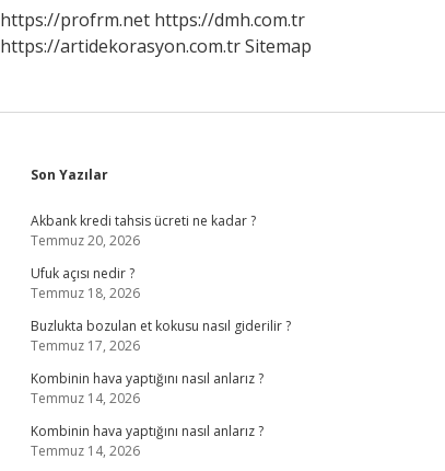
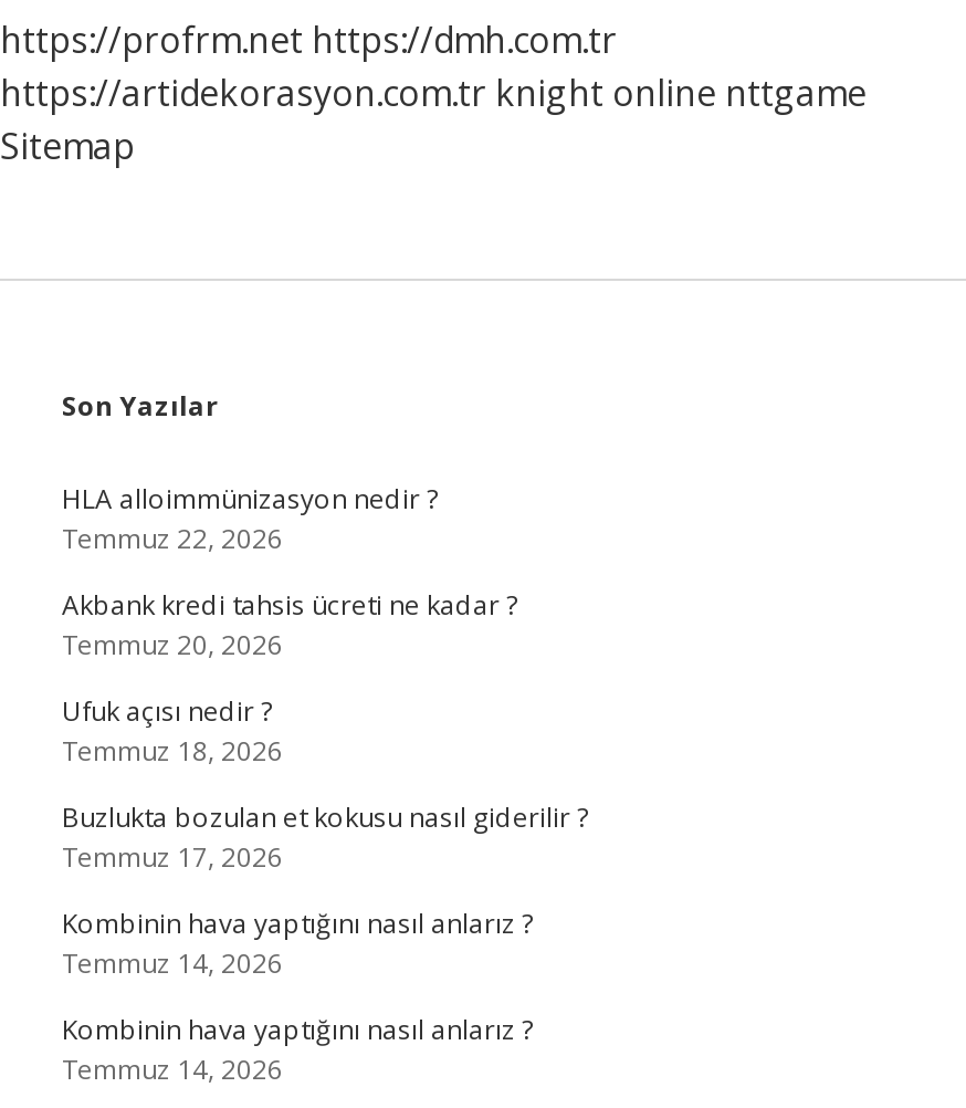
[0,34,312,58] https://artidekorasyon.com.tr Sitemap -> [0,69,867,170] https://artidekorasyon.com.tr knight online nttgame | Sitemap
none -> [62,480,438,557] HLA alloimmünizasyon nedir ? | Temmuz 22, 2026

